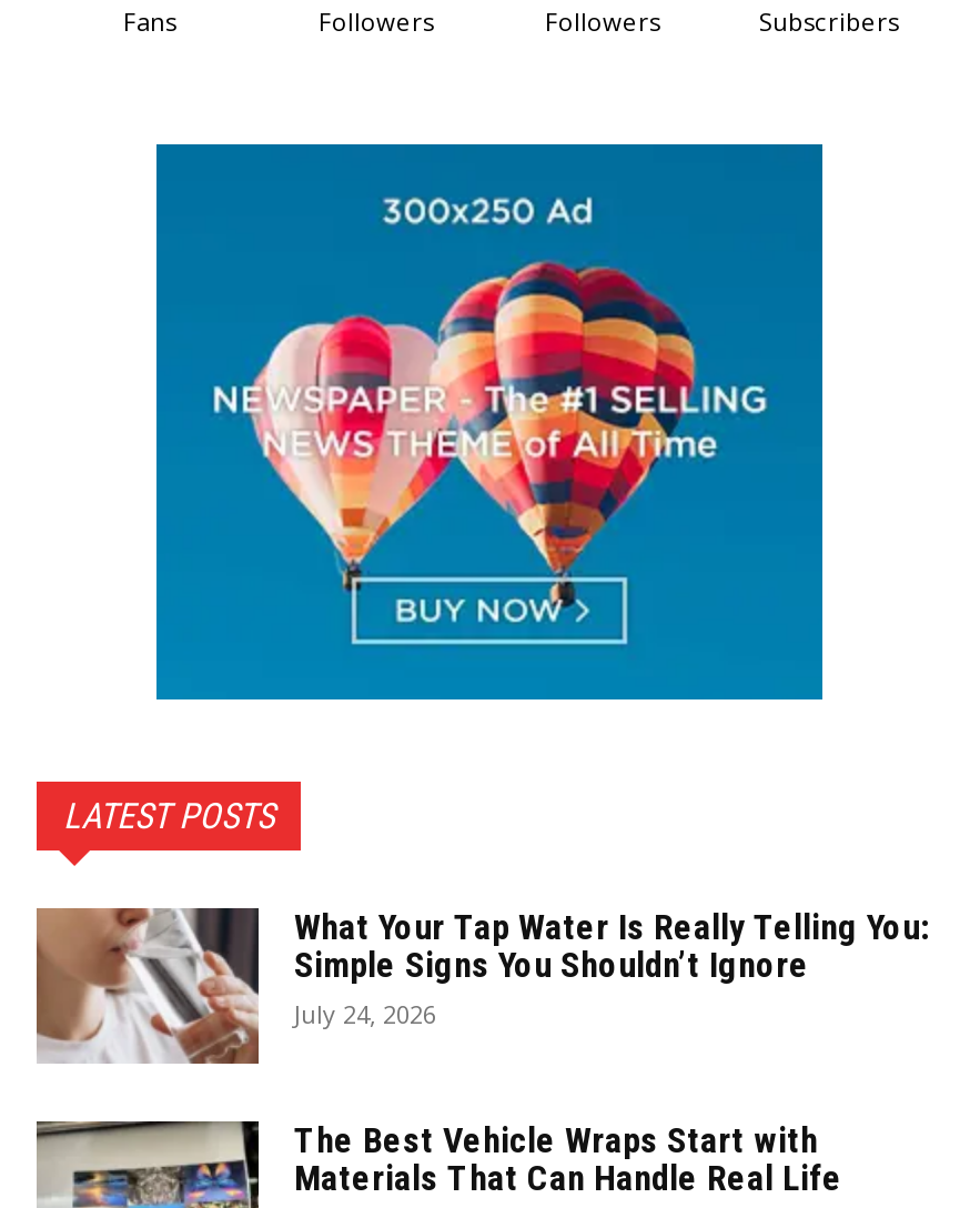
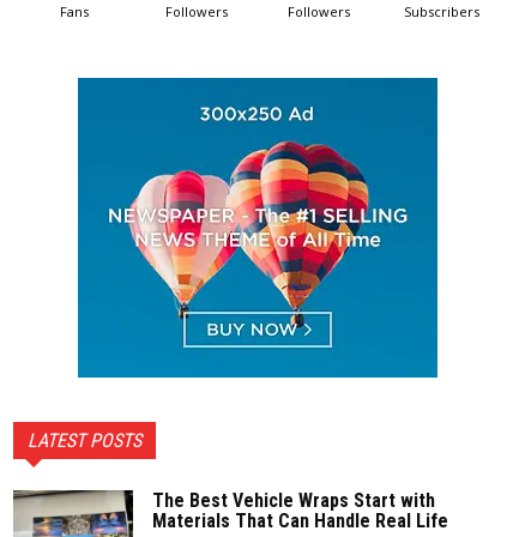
[37,906,929,1077] [image] | What Your Tap Water Is Really Telling You: | Simple Signs You Shouldn’t Ignore | July 24, 2026 -> none

